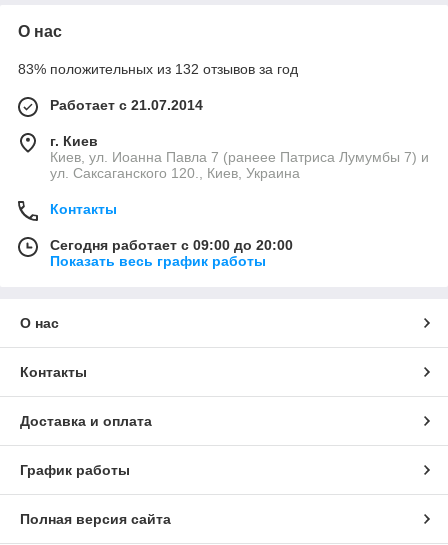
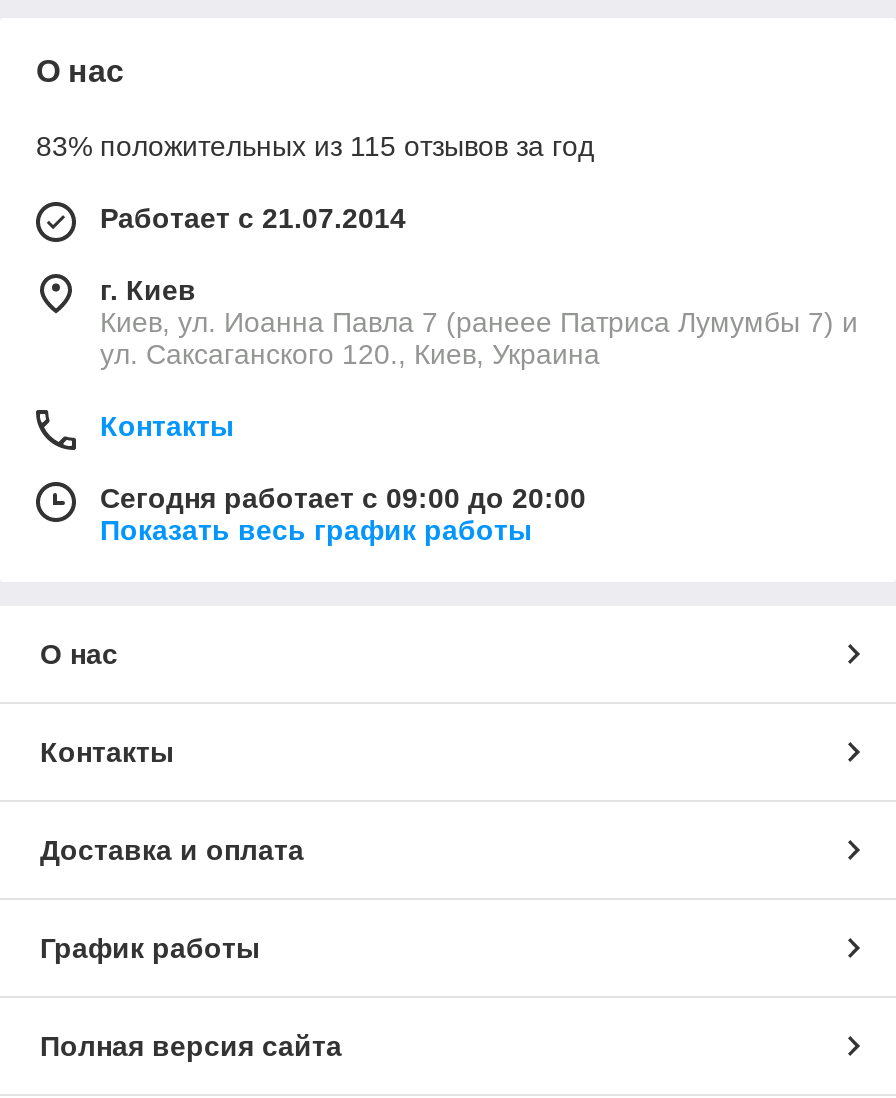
[18,61,298,77] 83% положительных из 132 отзывов за год -> [36,130,594,162] 83% положительных из 115 отзывов за год

